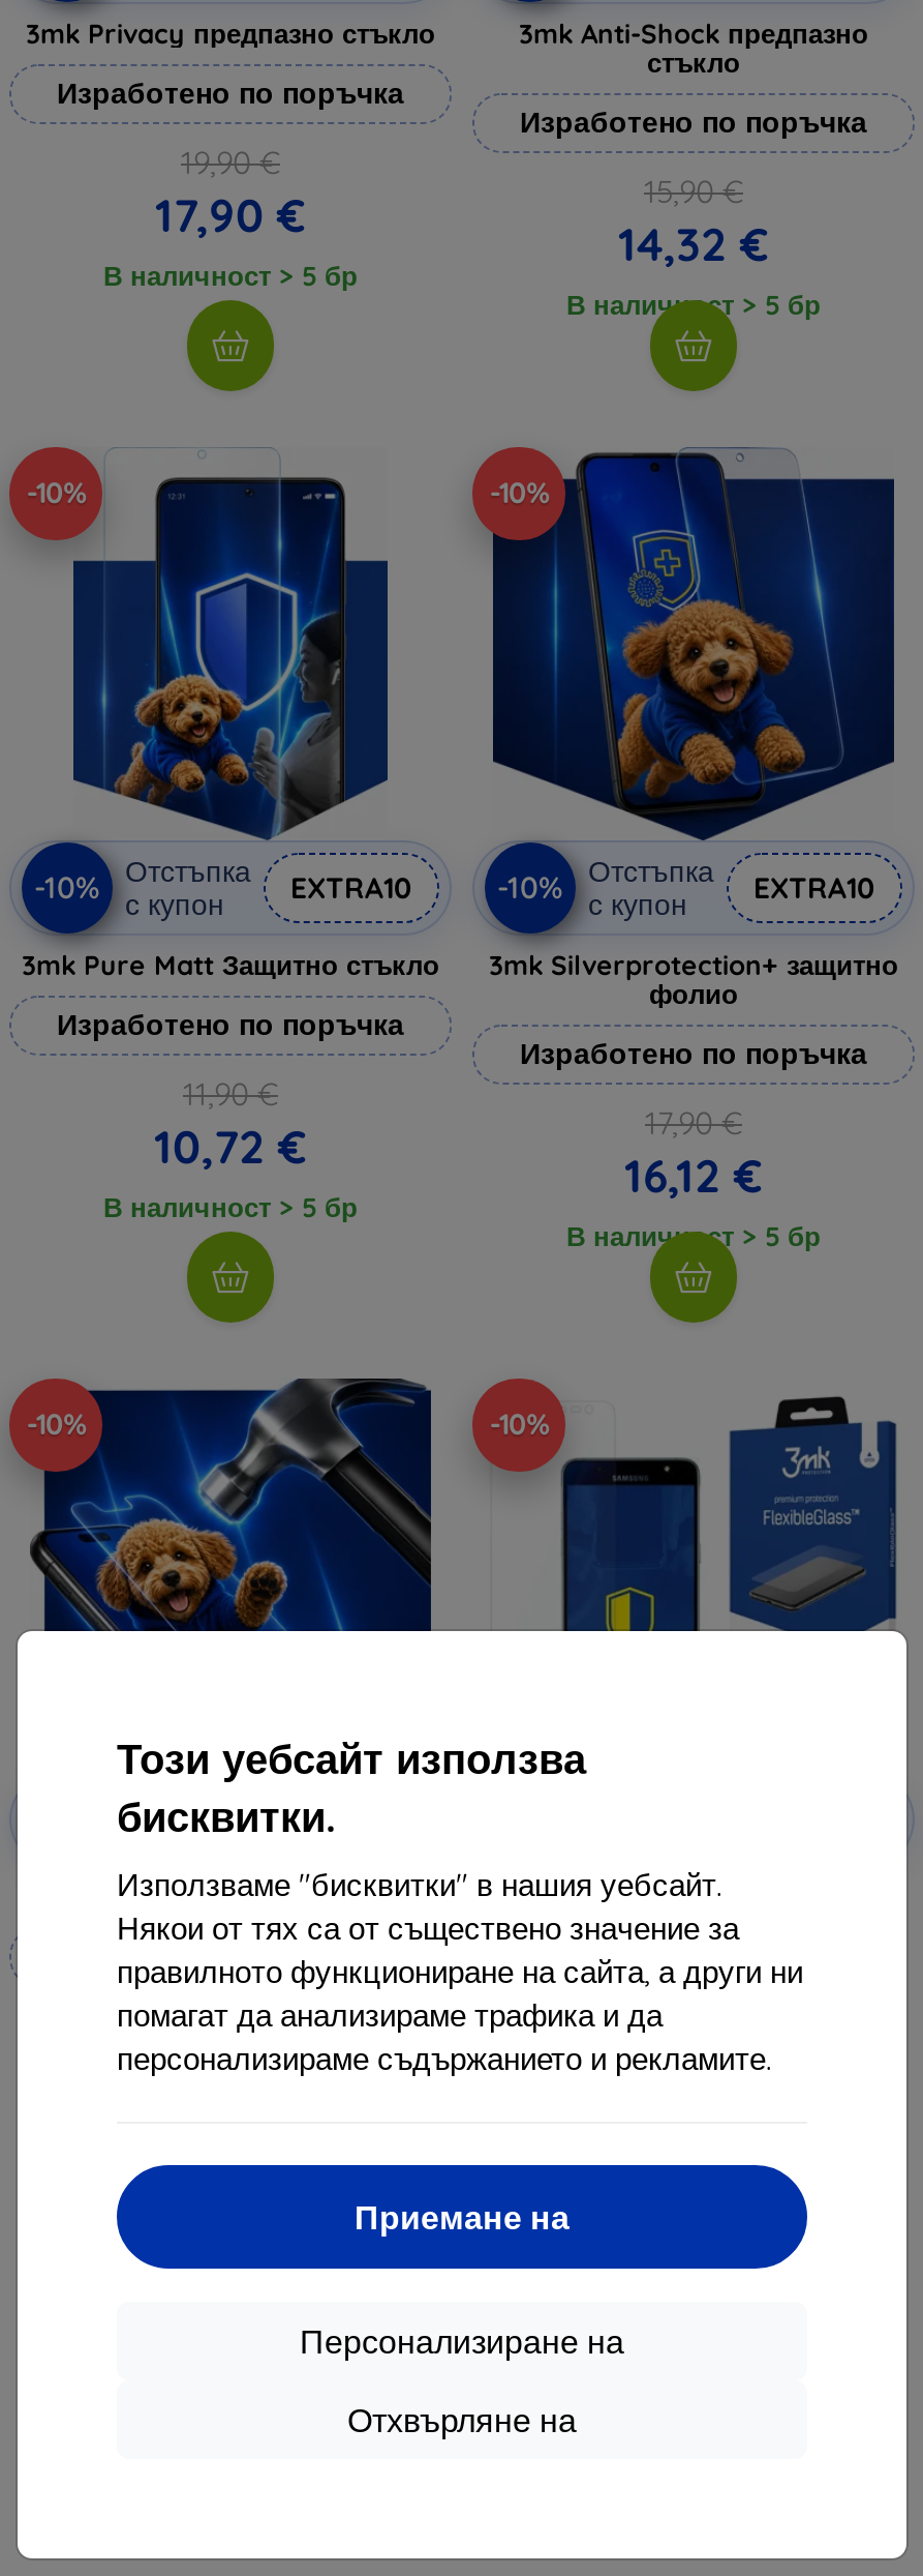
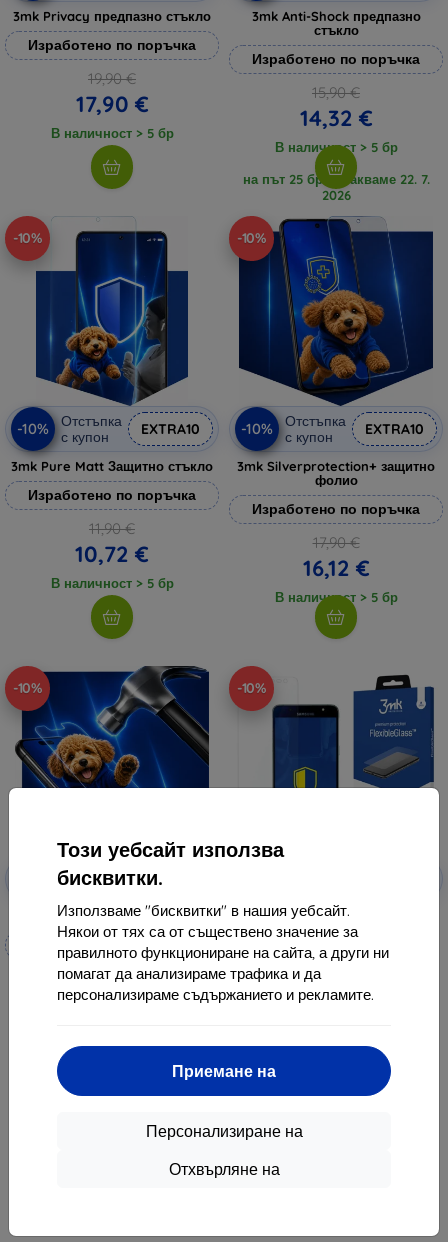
none -> [242,171,429,203] на път 25 бр., очакваме 22. 7. | 2026

